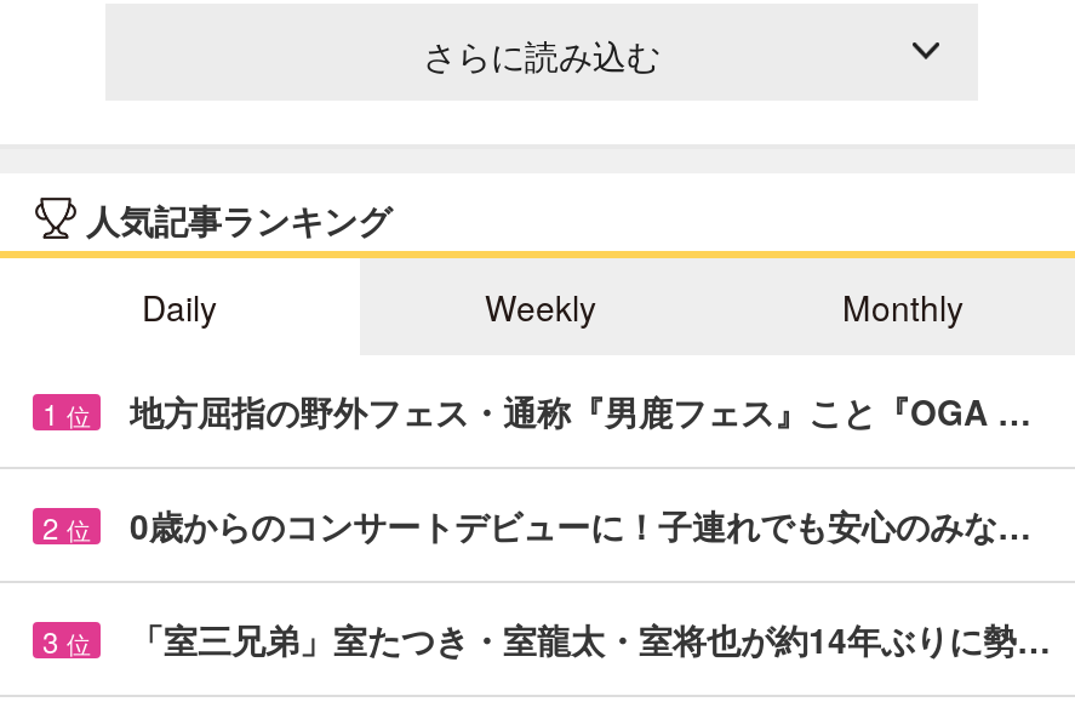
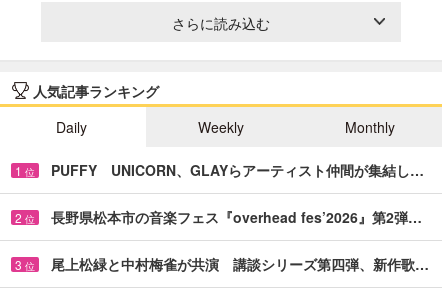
[130,386,1031,435] 地方屈指の野外フェス・通称『男鹿フェス』こと『OGA … -> [51,160,424,180] PUFFY UNICORN、GLAYらアーティスト仲間が集結し…
[130,500,1031,549] 0歳からのコンサートデビューに！子連れでも安心のみな… -> [51,207,422,227] 長野県松本市の音楽フェス『overhead fes’2026』第2弾…
[130,614,1051,663] 「室三兄弟」室たつき・室龍太・室将也が約14年ぶりに勢… -> [51,254,429,274] 尾上松緑と中村梅雀が共演 講談シリーズ第四弾、新作歌…

